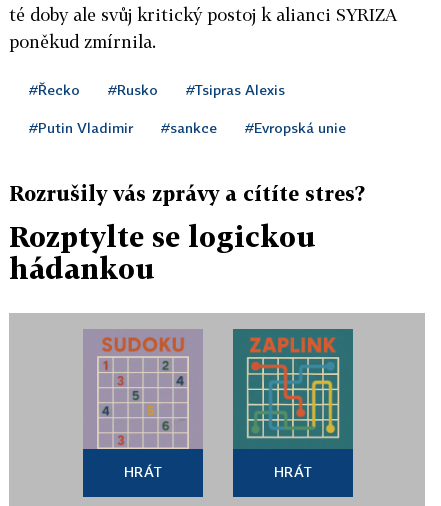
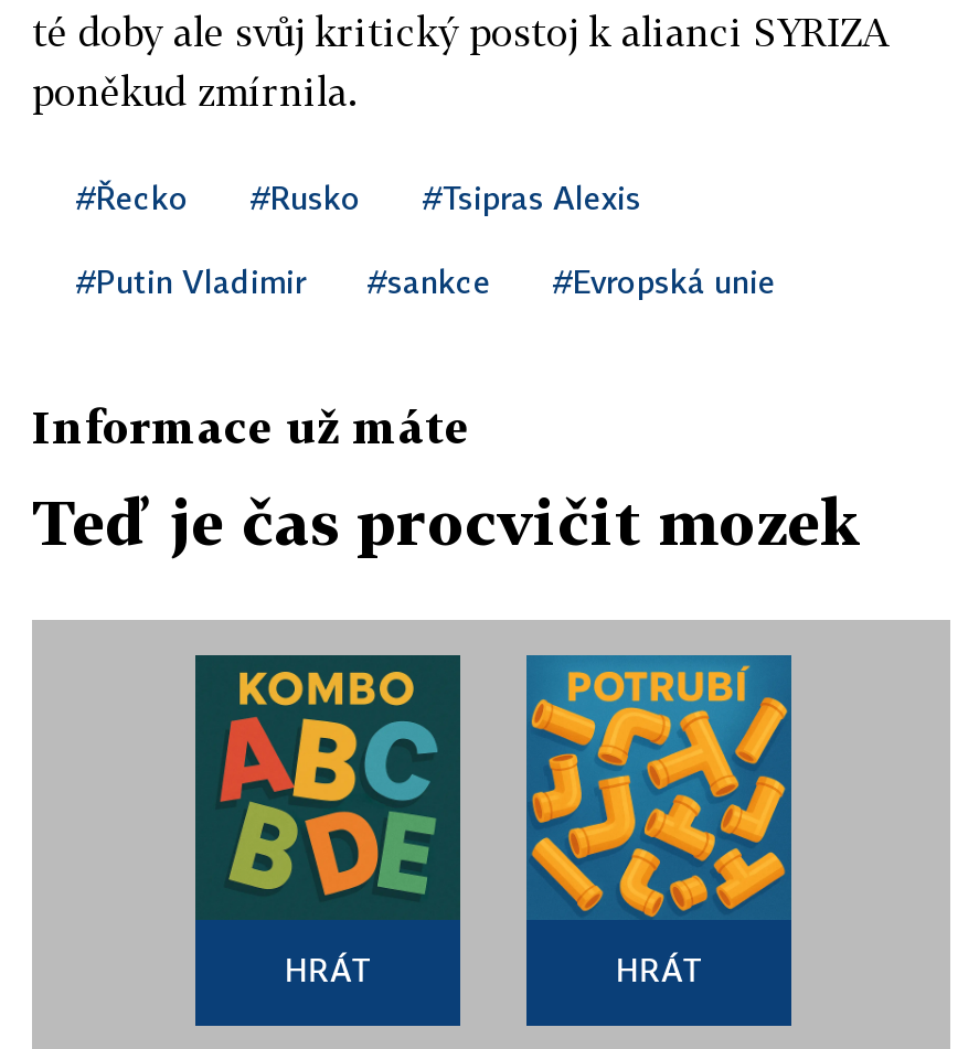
[9,181,365,205] Rozrušily vás zprávy a cítíte stres? -> [32,399,469,452] Informace už máte
[9,220,316,285] Rozptylte se logickou | hádankou -> [32,485,862,558] Teď je čas procvičit mozek
[83,329,203,450] [image] -> [193,653,462,920] [image]
[236,329,349,447] [image] -> [529,655,787,918] [image]

